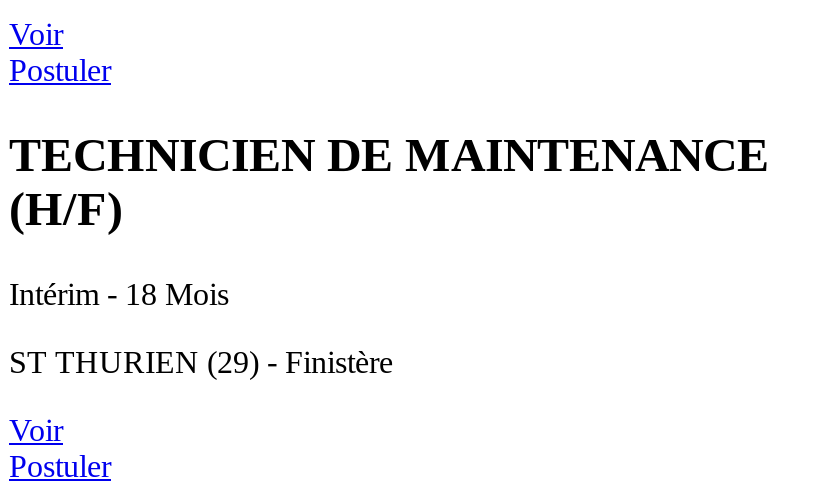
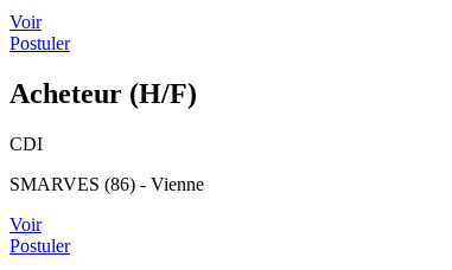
[9,128,769,234] TECHNICIEN DE MAINTENANCE | (H/F) -> [9,78,197,109] Acheteur (H/F)
[9,276,229,310] Intérim - 18 Mois -> [9,133,43,153] CDI
[9,344,393,378] ST THURIEN (29) - Finistère -> [9,174,204,194] SMARVES (86) - Vienne

